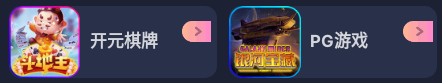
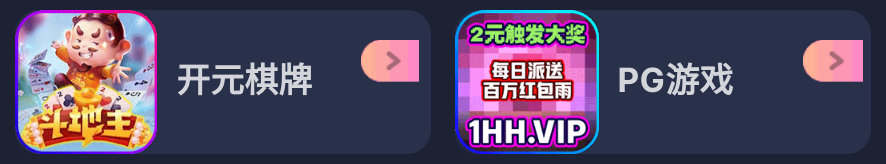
[231,8,301,77] [image] -> [457,12,599,152] [image]

